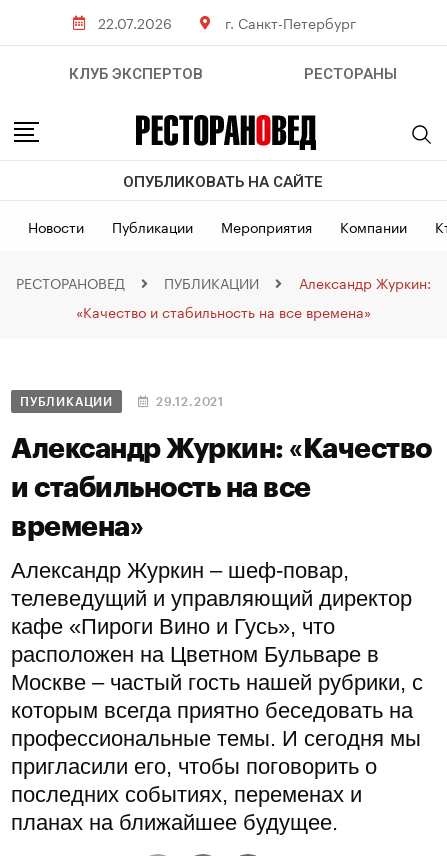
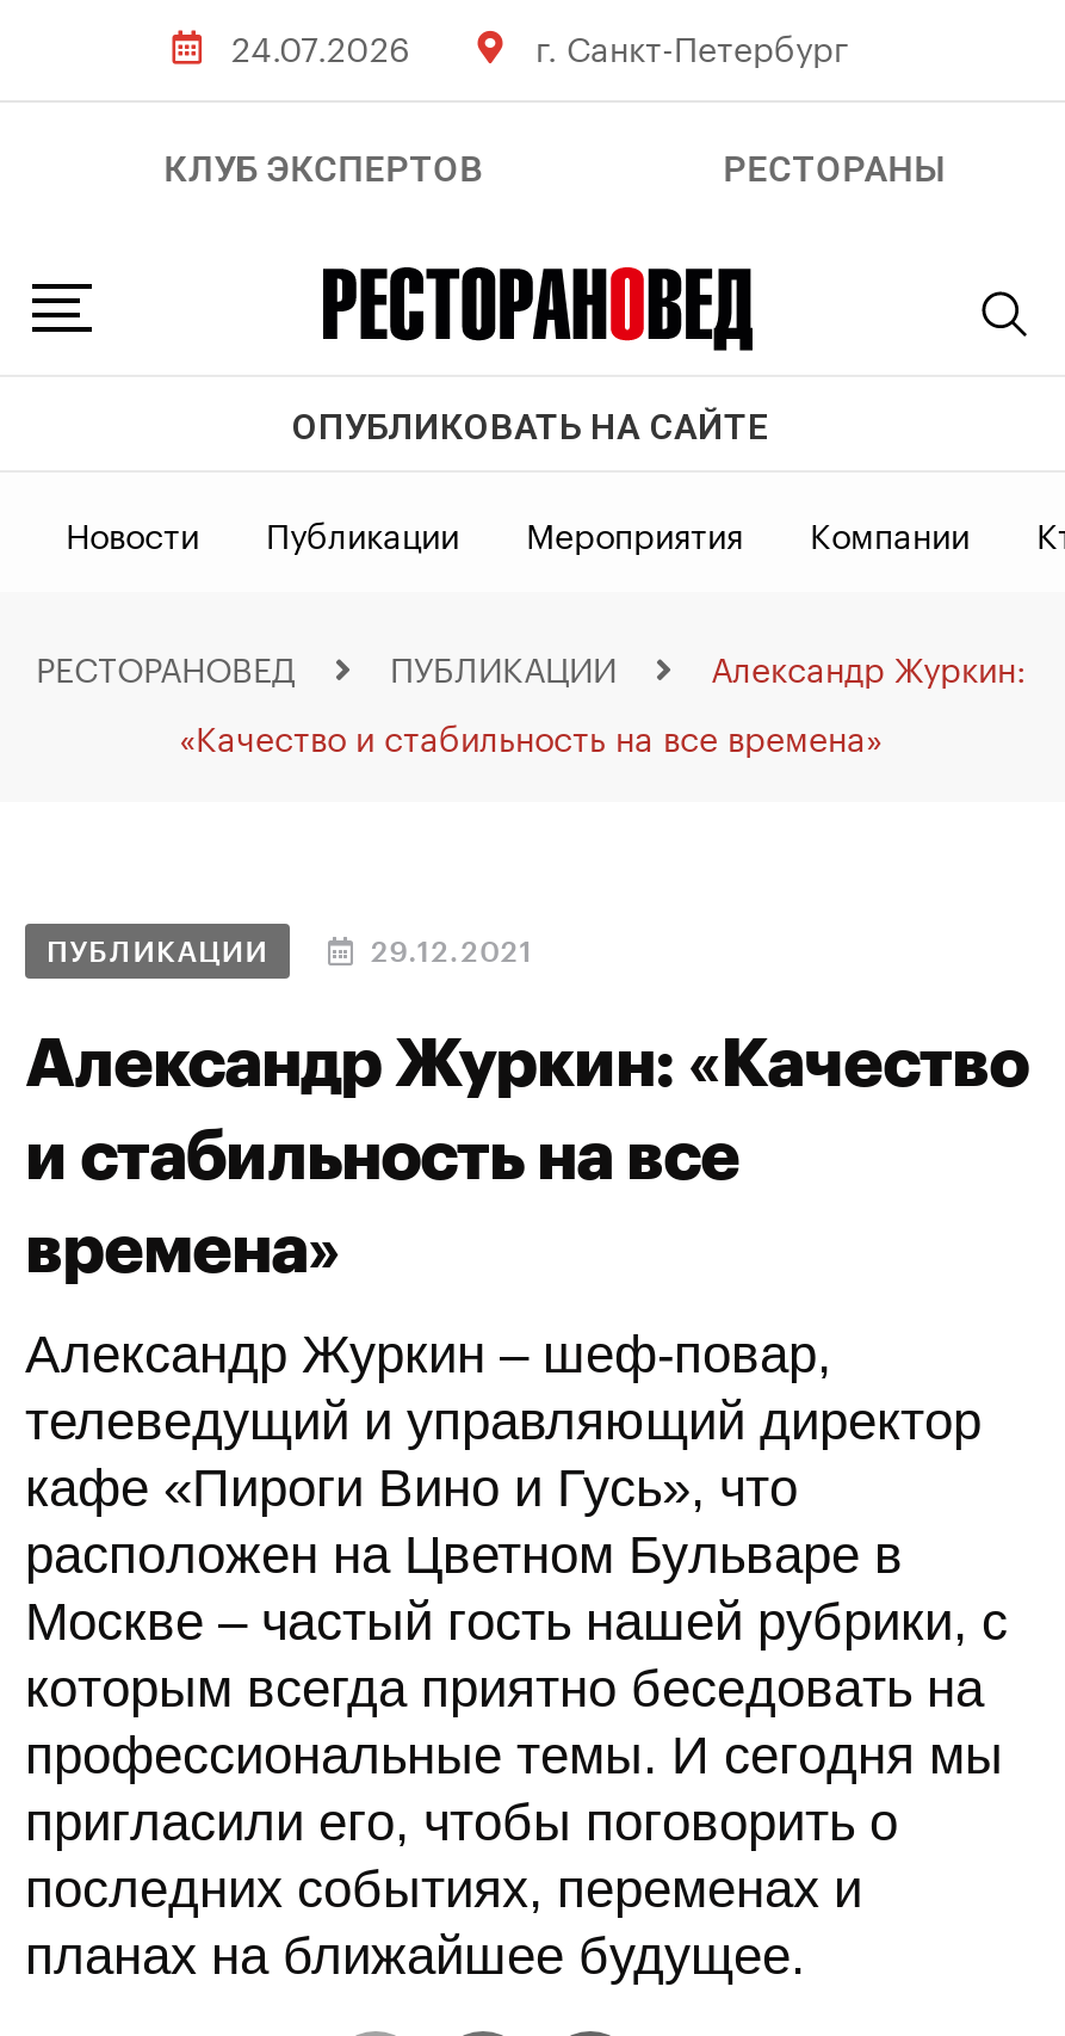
[98,10,172,32] 22.07.2026 -> [231,18,410,70] 24.07.2026

